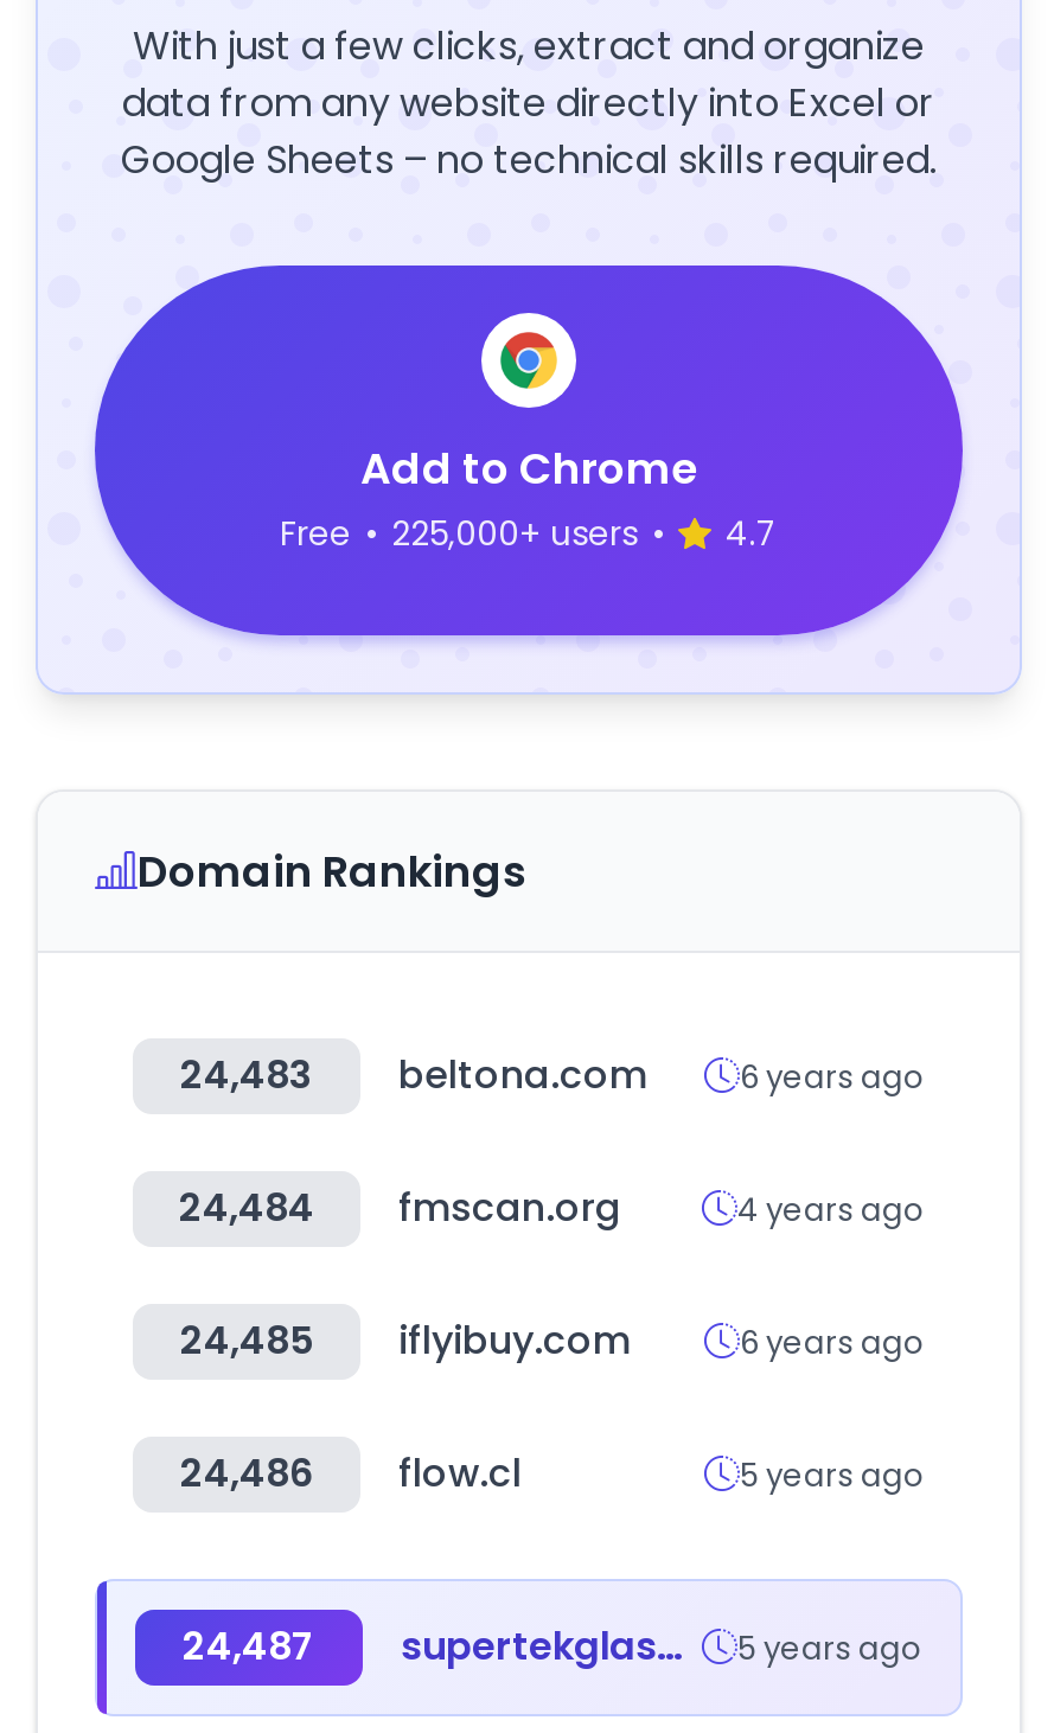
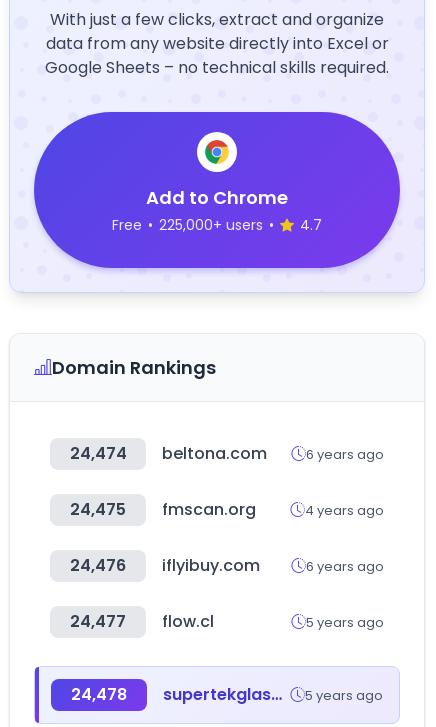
[180,1048,647,1102] 24,483 beltona.com -> [69,442,267,465] 24,474 beltona.com
[179,1181,621,1235] 24,484 fmscan.org -> [70,498,256,521] 24,475 fmscan.org
[180,1313,631,1368] 24,485 iflyibuy.com -> [70,554,260,577] 24,476 iflyibuy.com
[180,1446,522,1501] 24,486 flow.cl -> [70,610,214,633] 24,477 flow.cl
[183,1619,315,1674] 24,487 -> [71,683,127,706] 24,478

